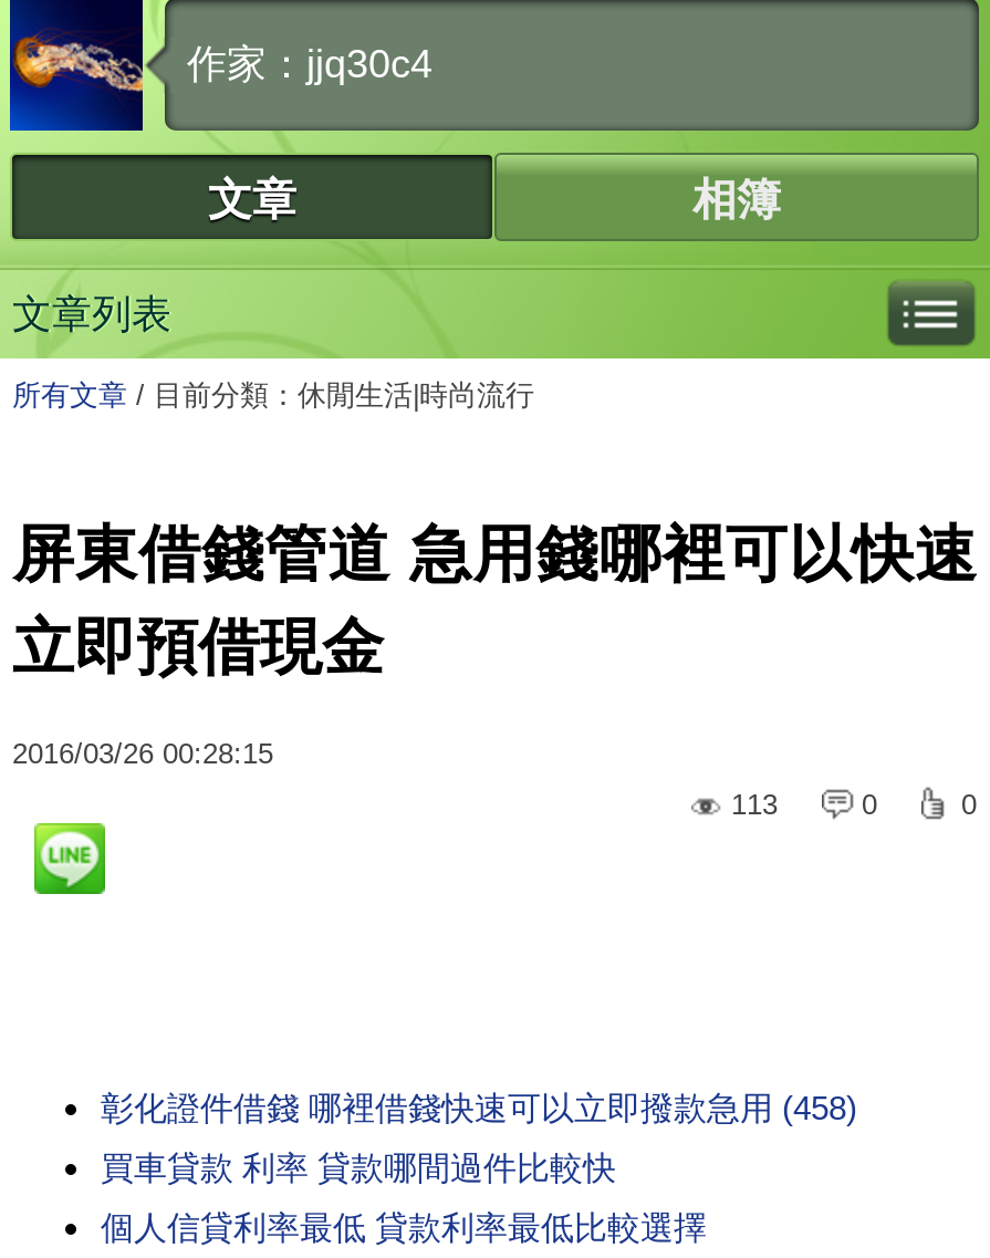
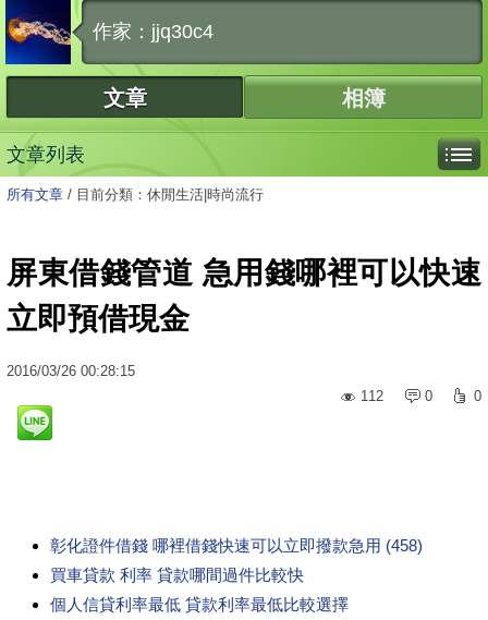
[731,788,778,821] 113 -> [361,388,383,404] 112

